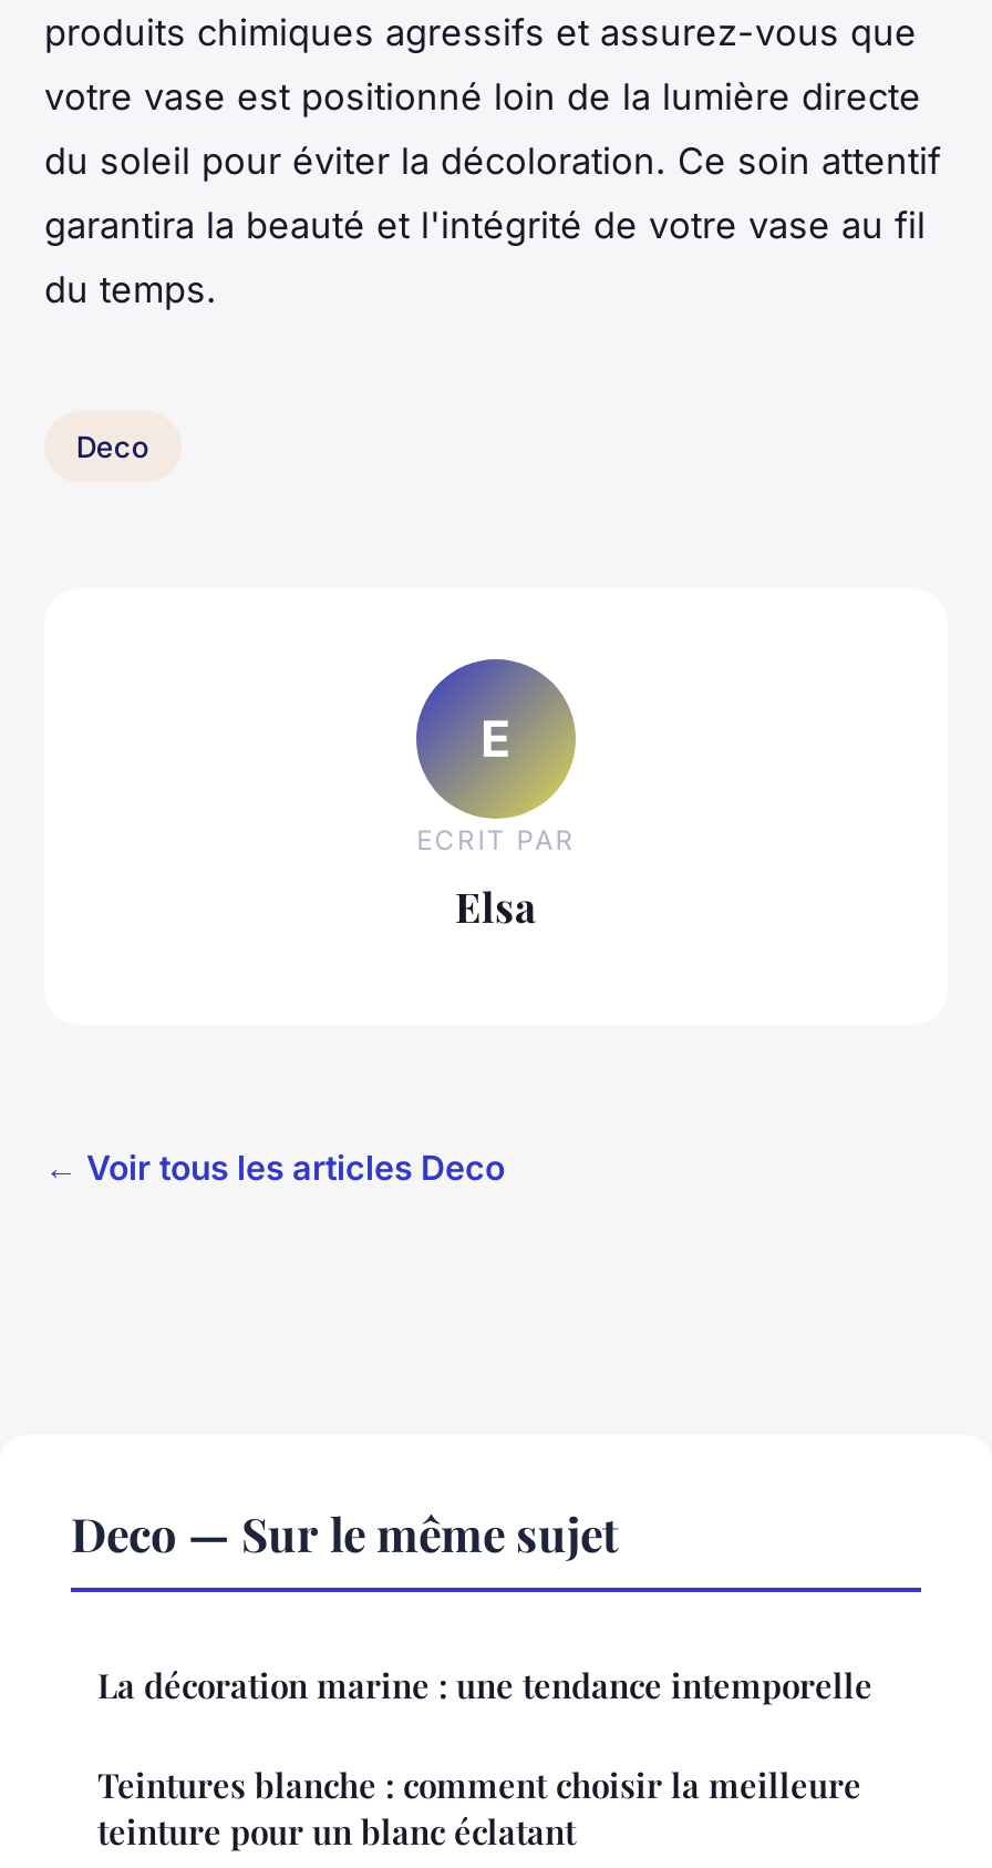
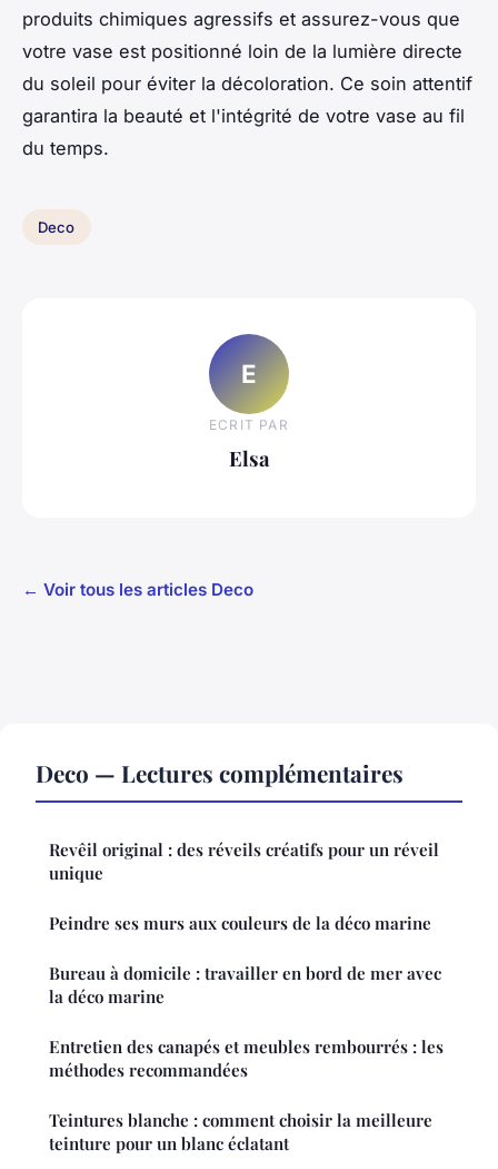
[71,1502,872,1708] Deco — Sur le même sujet | La décoration marine : une tendance intemporelle -> [36,757,444,1081] Deco — Lectures complémentaires | Revêil original : des réveils créatifs pour un réveil | unique | Peindre ses murs aux couleurs de la déco marine | Bureau à domicile : travailler en bord de mer avec | la déco marine | Entretien des canapés et meubles rembourrés : les | méthodes recommandées

